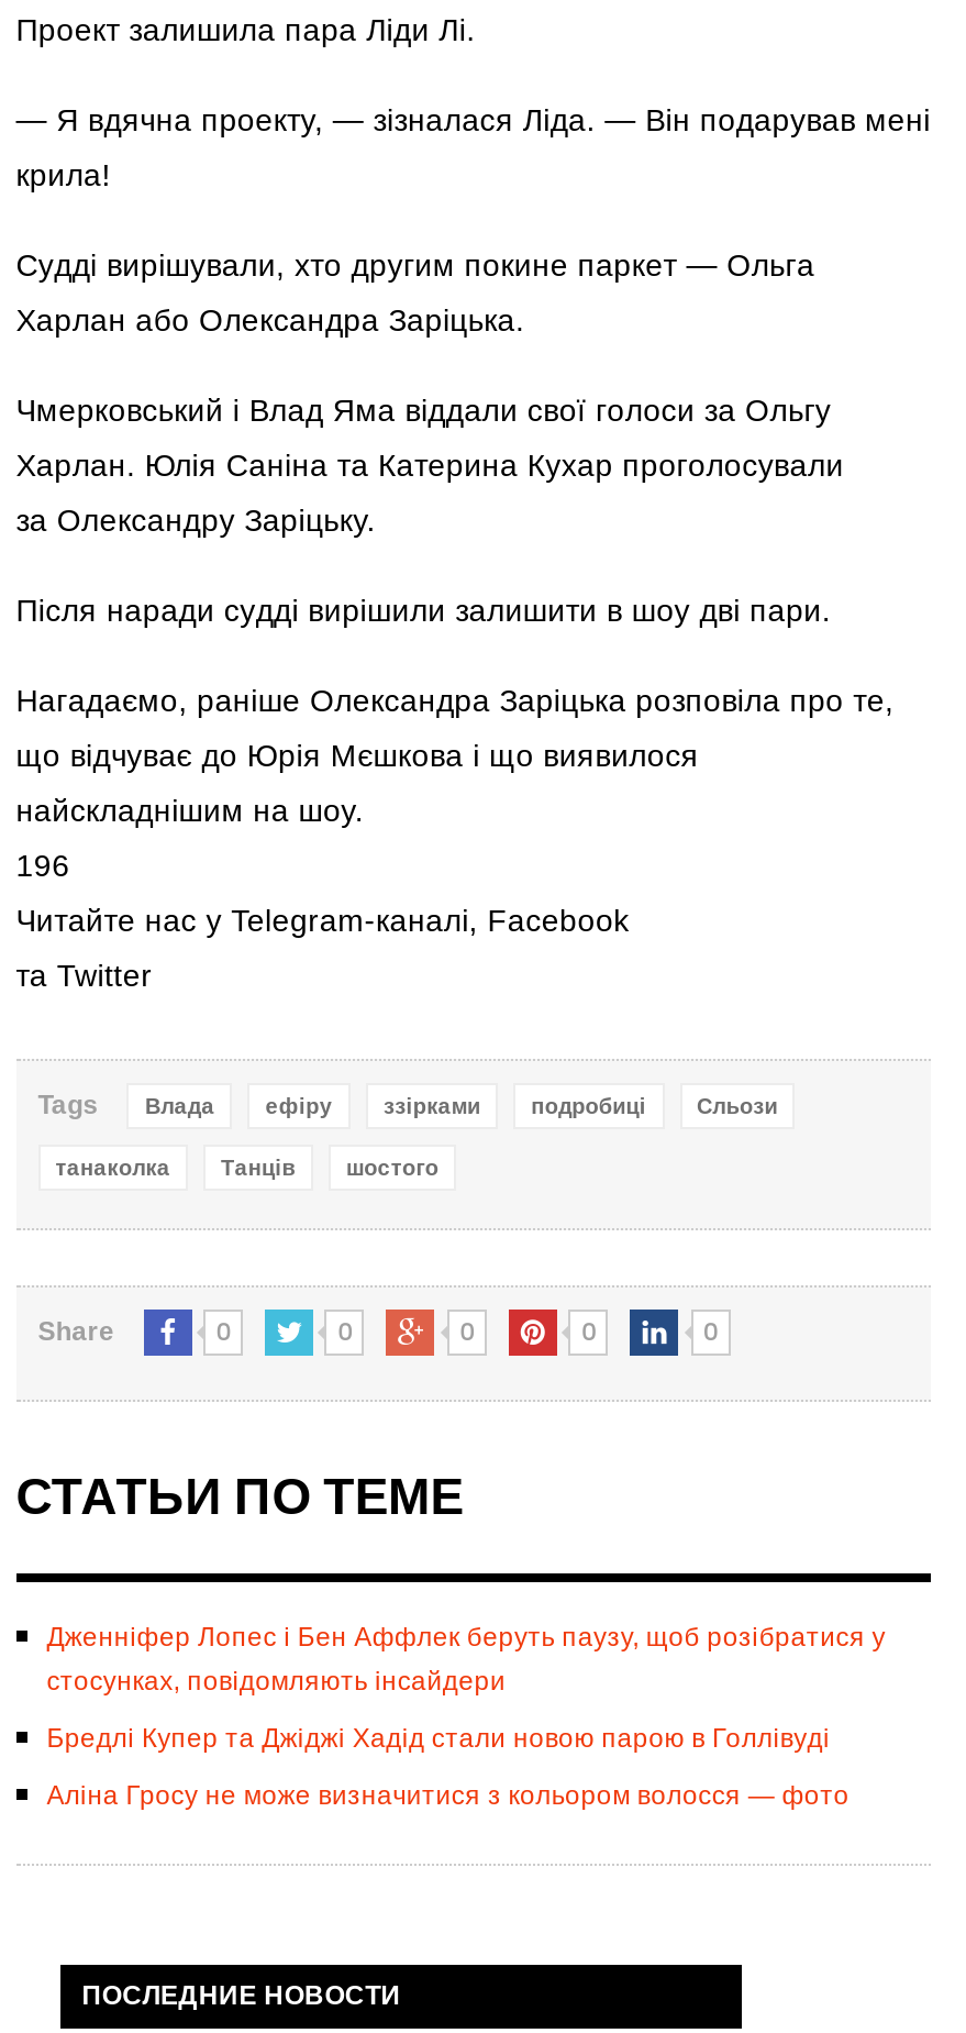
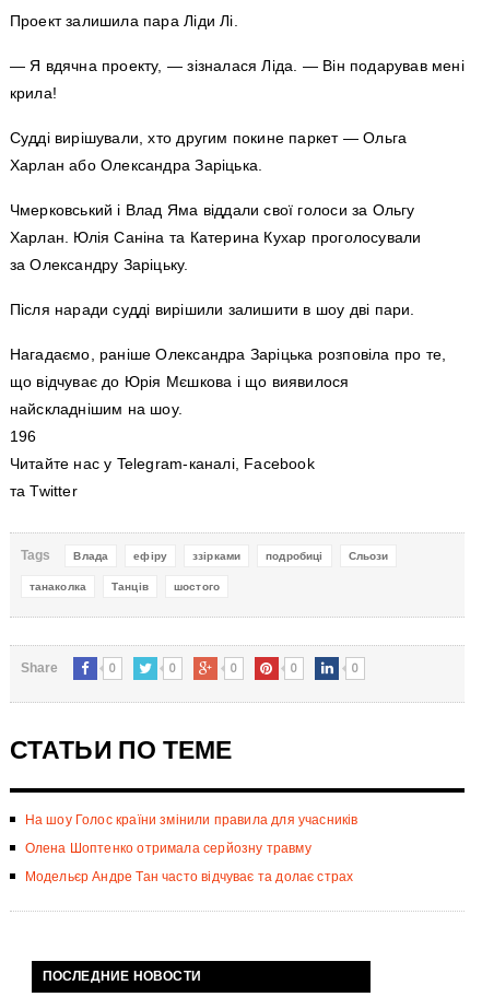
[47,1622,886,1697] Дженніфер Лопес і Бен Аффлек беруть паузу, щоб розібратися у | стосунках, повідомляють інсайдери -> [25,812,358,828] На шоу Голос країни змінили правила для учасників
[47,1723,830,1754] Бредлі Купер та Джіджі Хадід стали новою парою в Голлівуді -> [25,841,311,856] Олена Шоптенко отримала серйозну травму
[47,1780,850,1811] Аліна Гросу не може визначитися з кольором волосся — фото -> [25,869,353,885] Модельєр Андре Тан часто відчуває та долає страх

